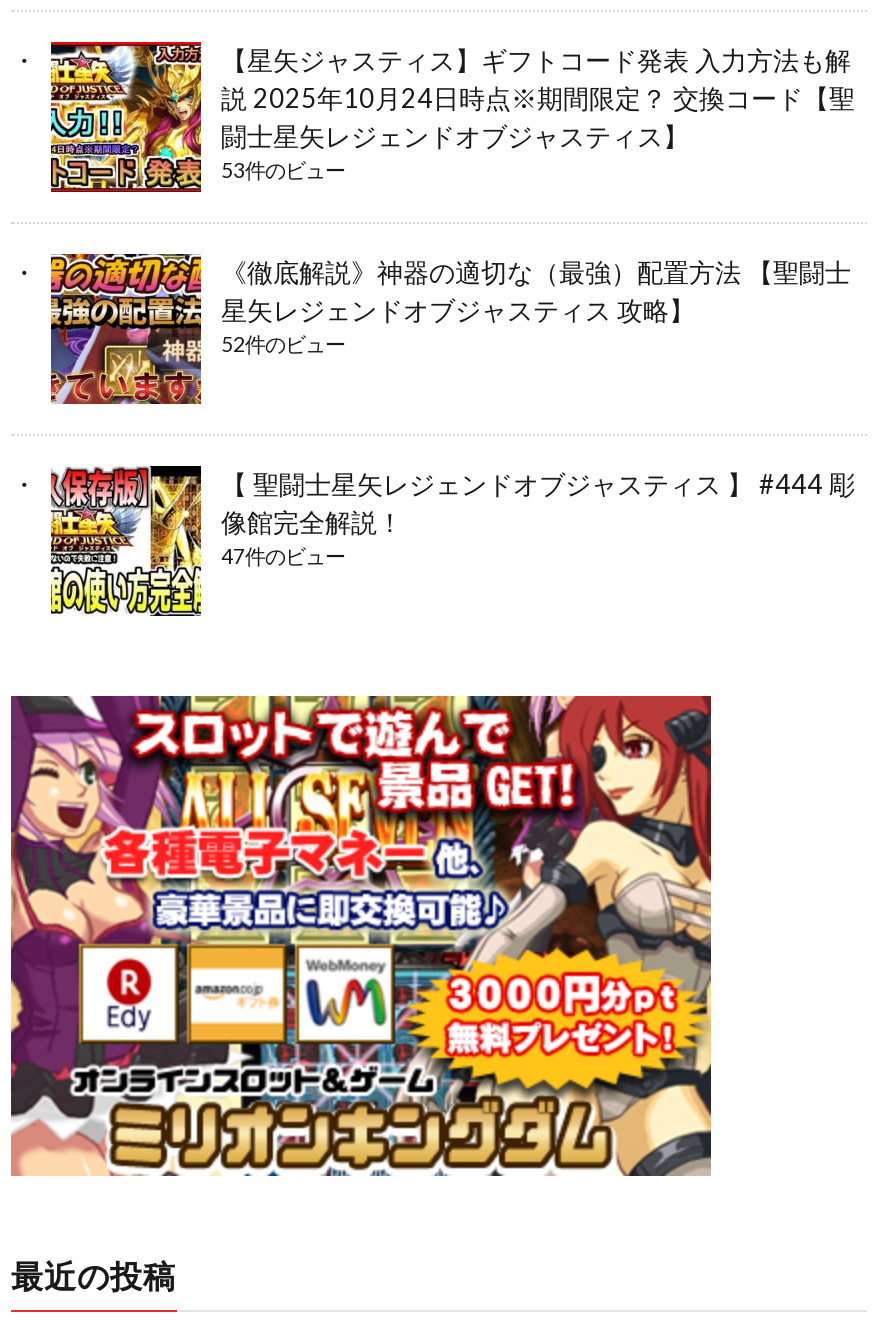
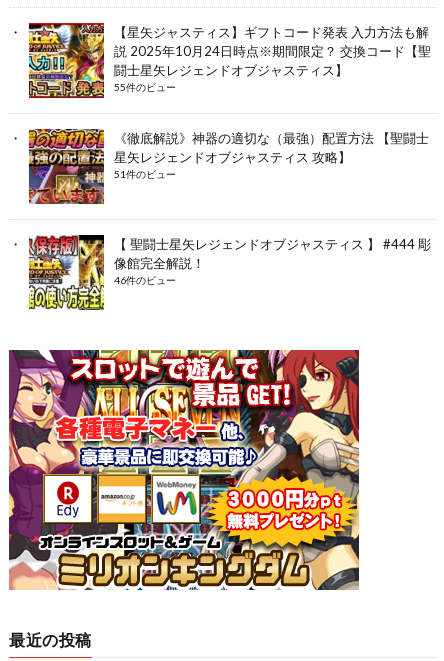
[221,158,345,182] 53件のビュー -> [114,81,176,93] 55件のビュー
[221,332,345,356] 52件のビュー -> [114,168,176,180] 51件のビュー
[221,544,345,568] 47件のビュー -> [114,274,176,286] 46件のビュー

